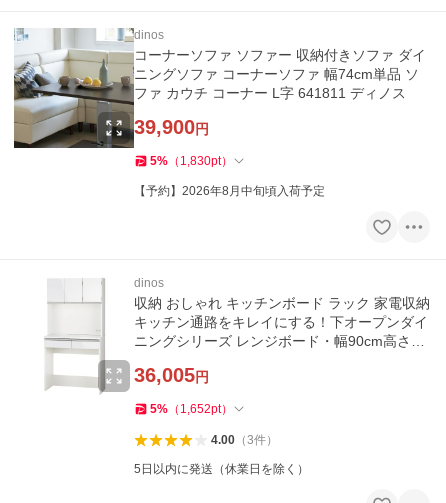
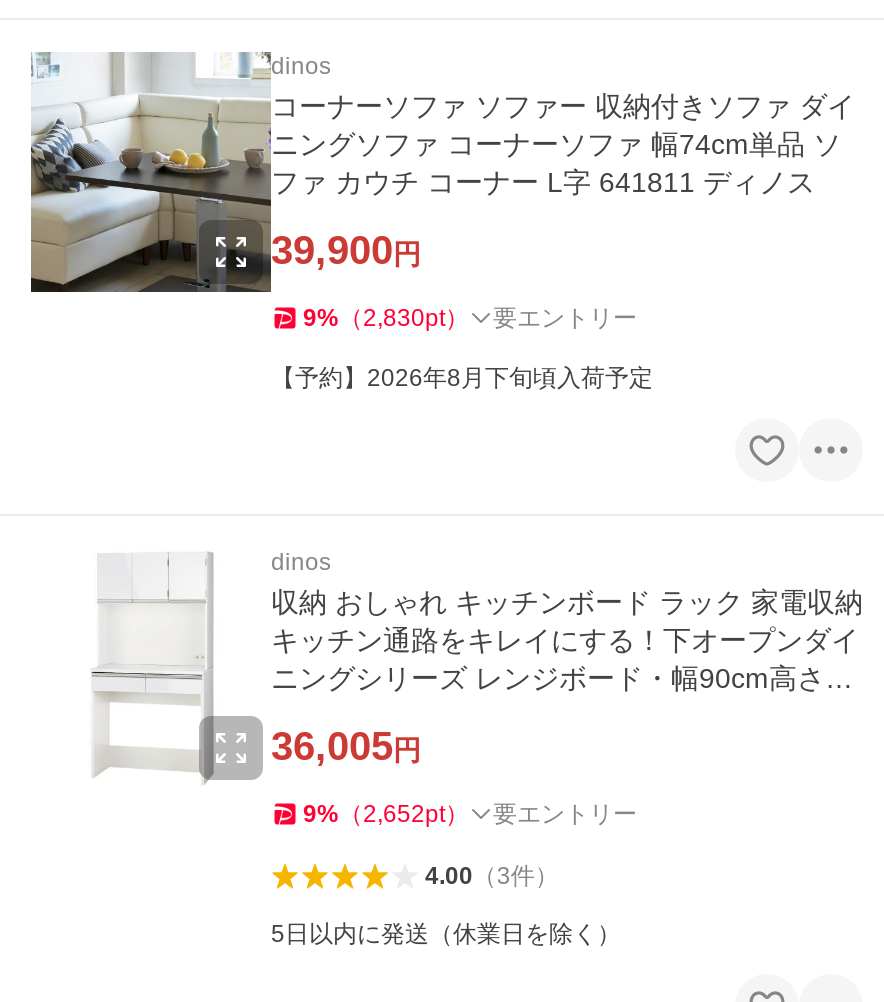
[150,154,233,168] 5%（1,830pt） -> [303,304,637,332] 9%（2,830pt） | 要エントリー
[134,184,325,198] 【予約】2026年8月中旬頃入荷予定 -> [271,364,653,392] 【予約】2026年8月下旬頃入荷予定
[150,402,233,416] 5%（1,652pt） -> [303,800,637,828] 9%（2,652pt） | 要エントリー

